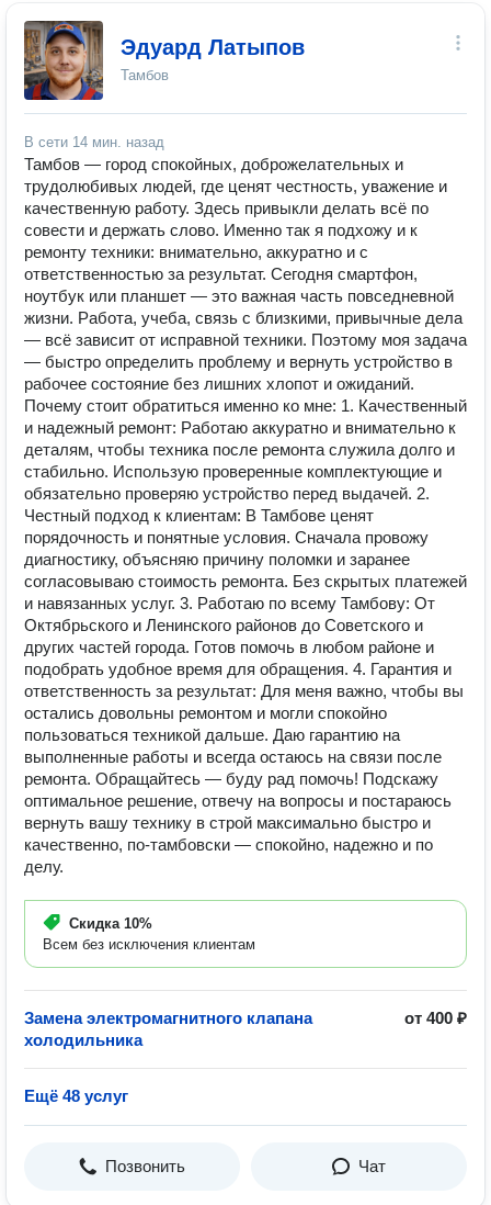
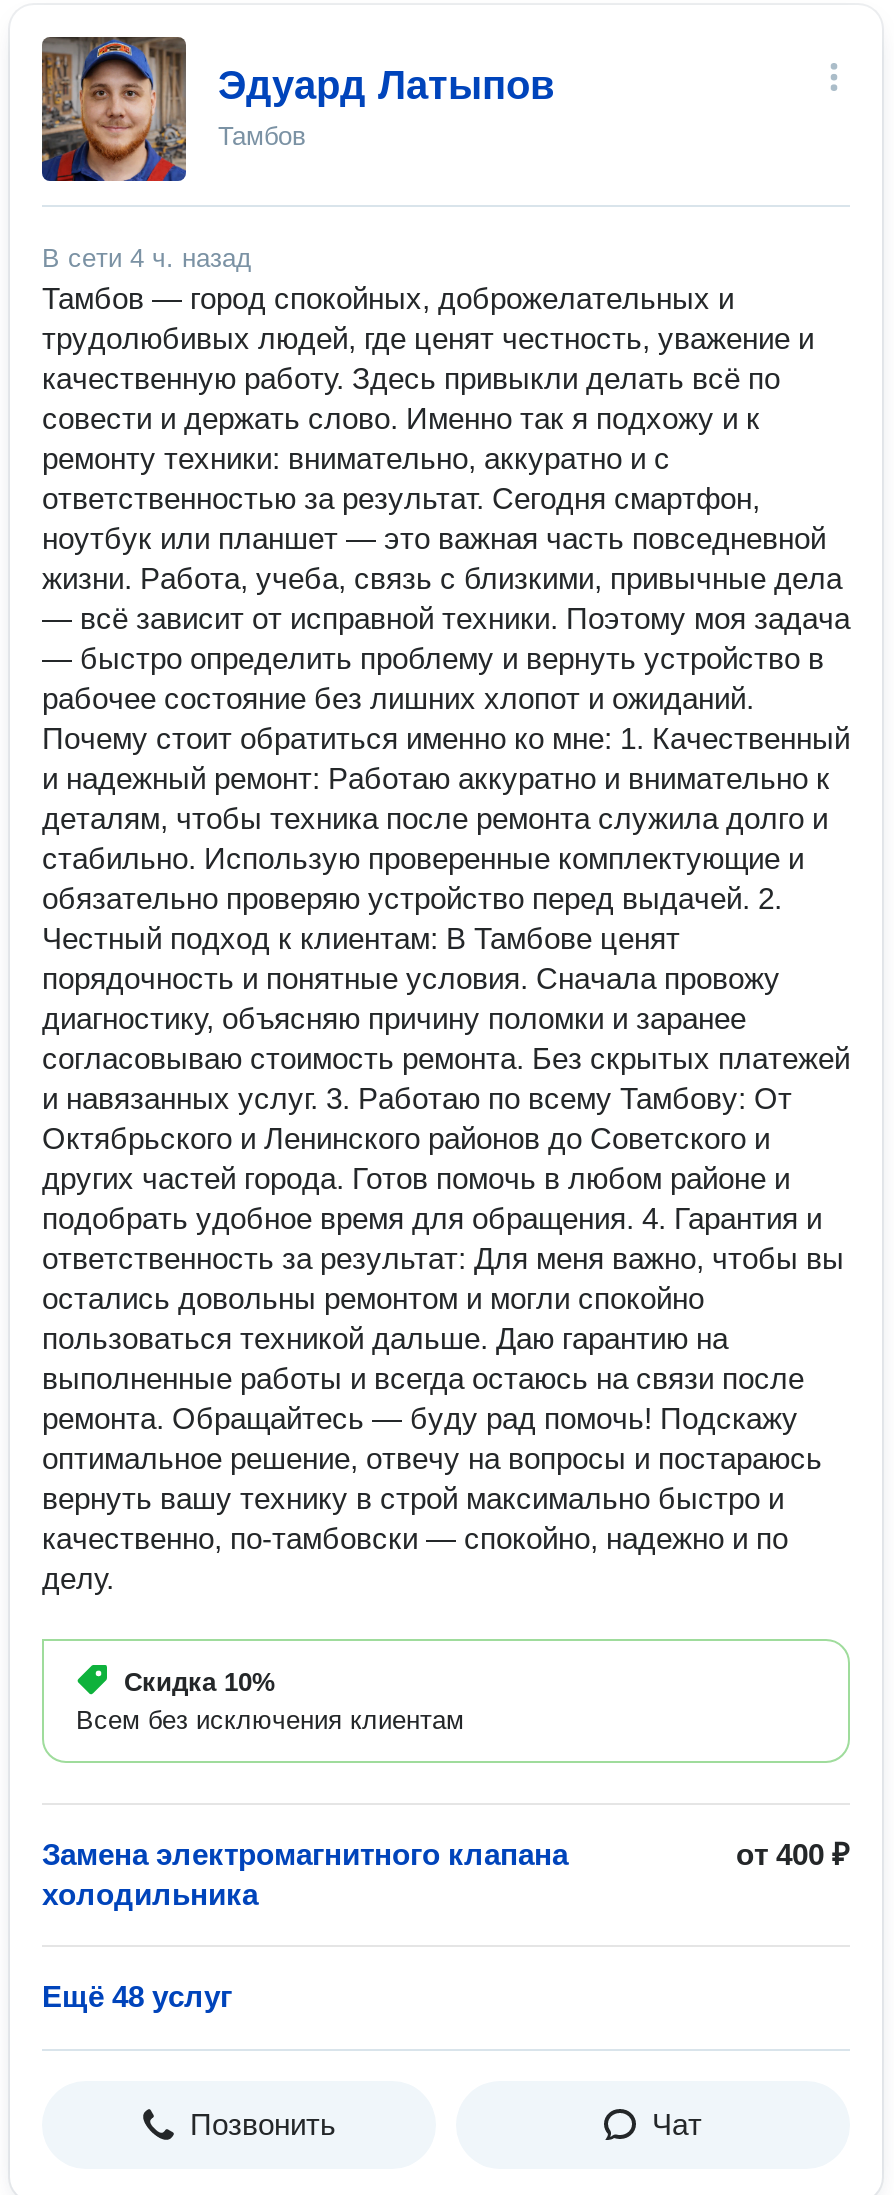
[24,134,164,150] В сети 14 мин. назад -> [42,243,252,273] В сети 4 ч. назад

